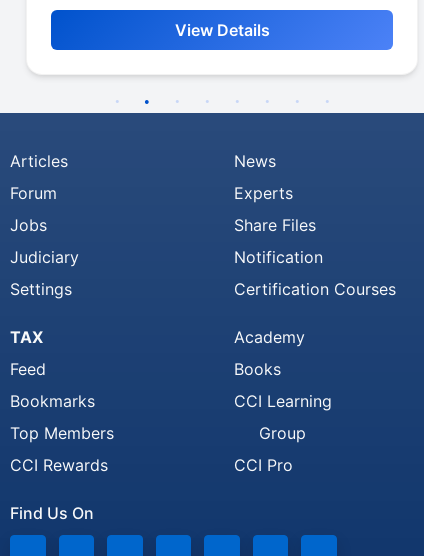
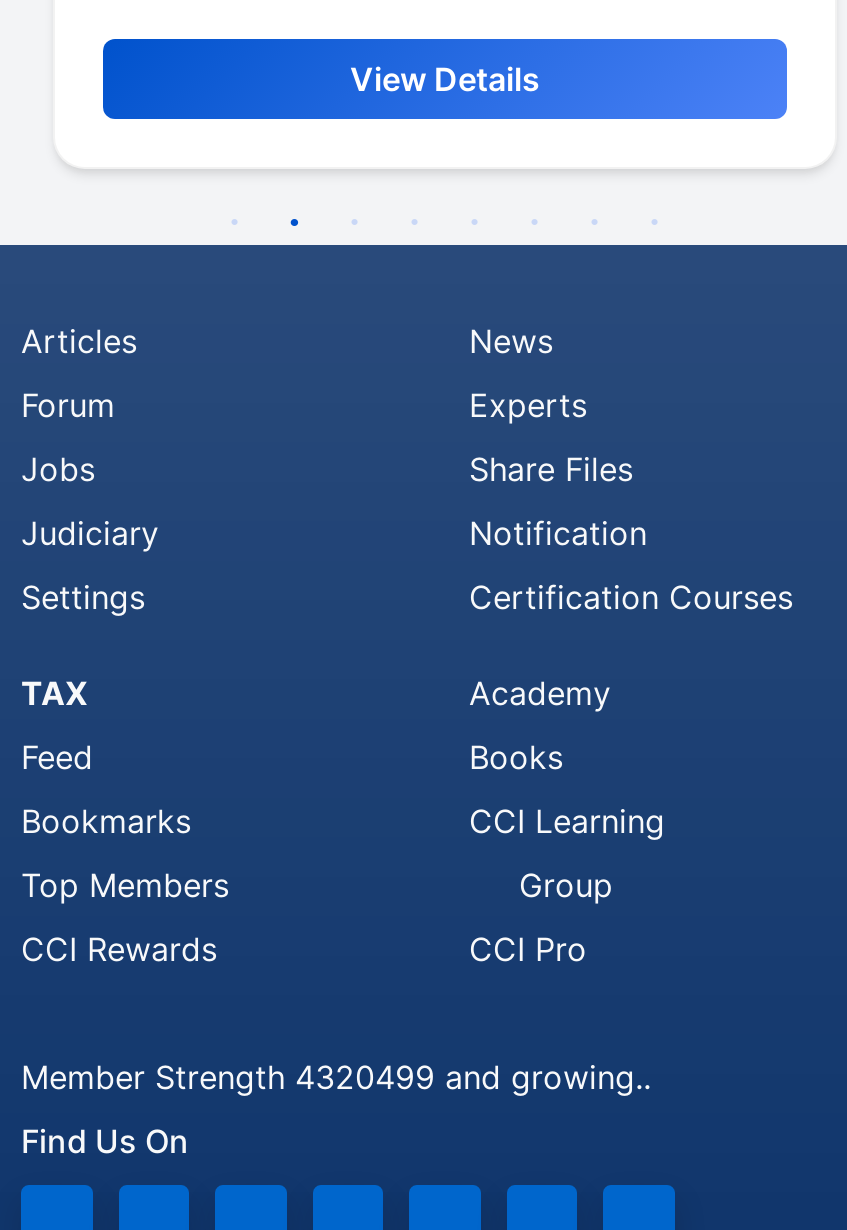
none -> [21,1057,651,1097] Member Strength 4320499 and growing..

